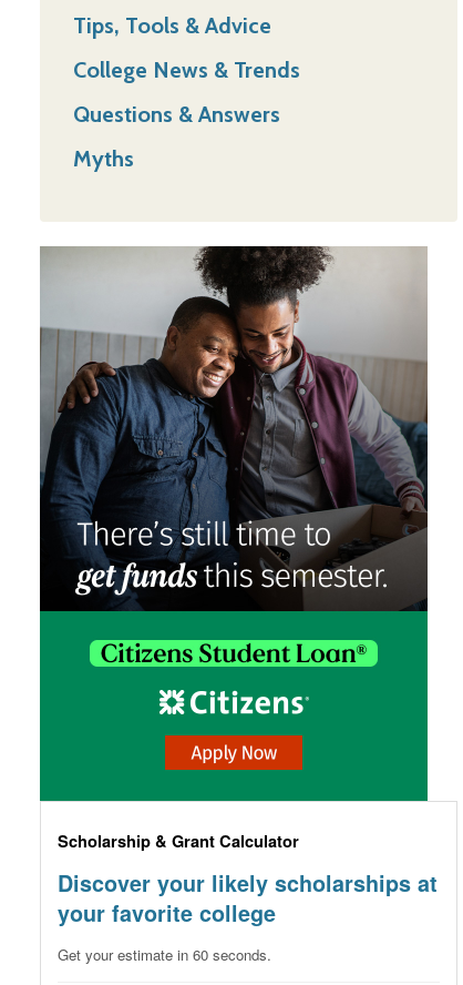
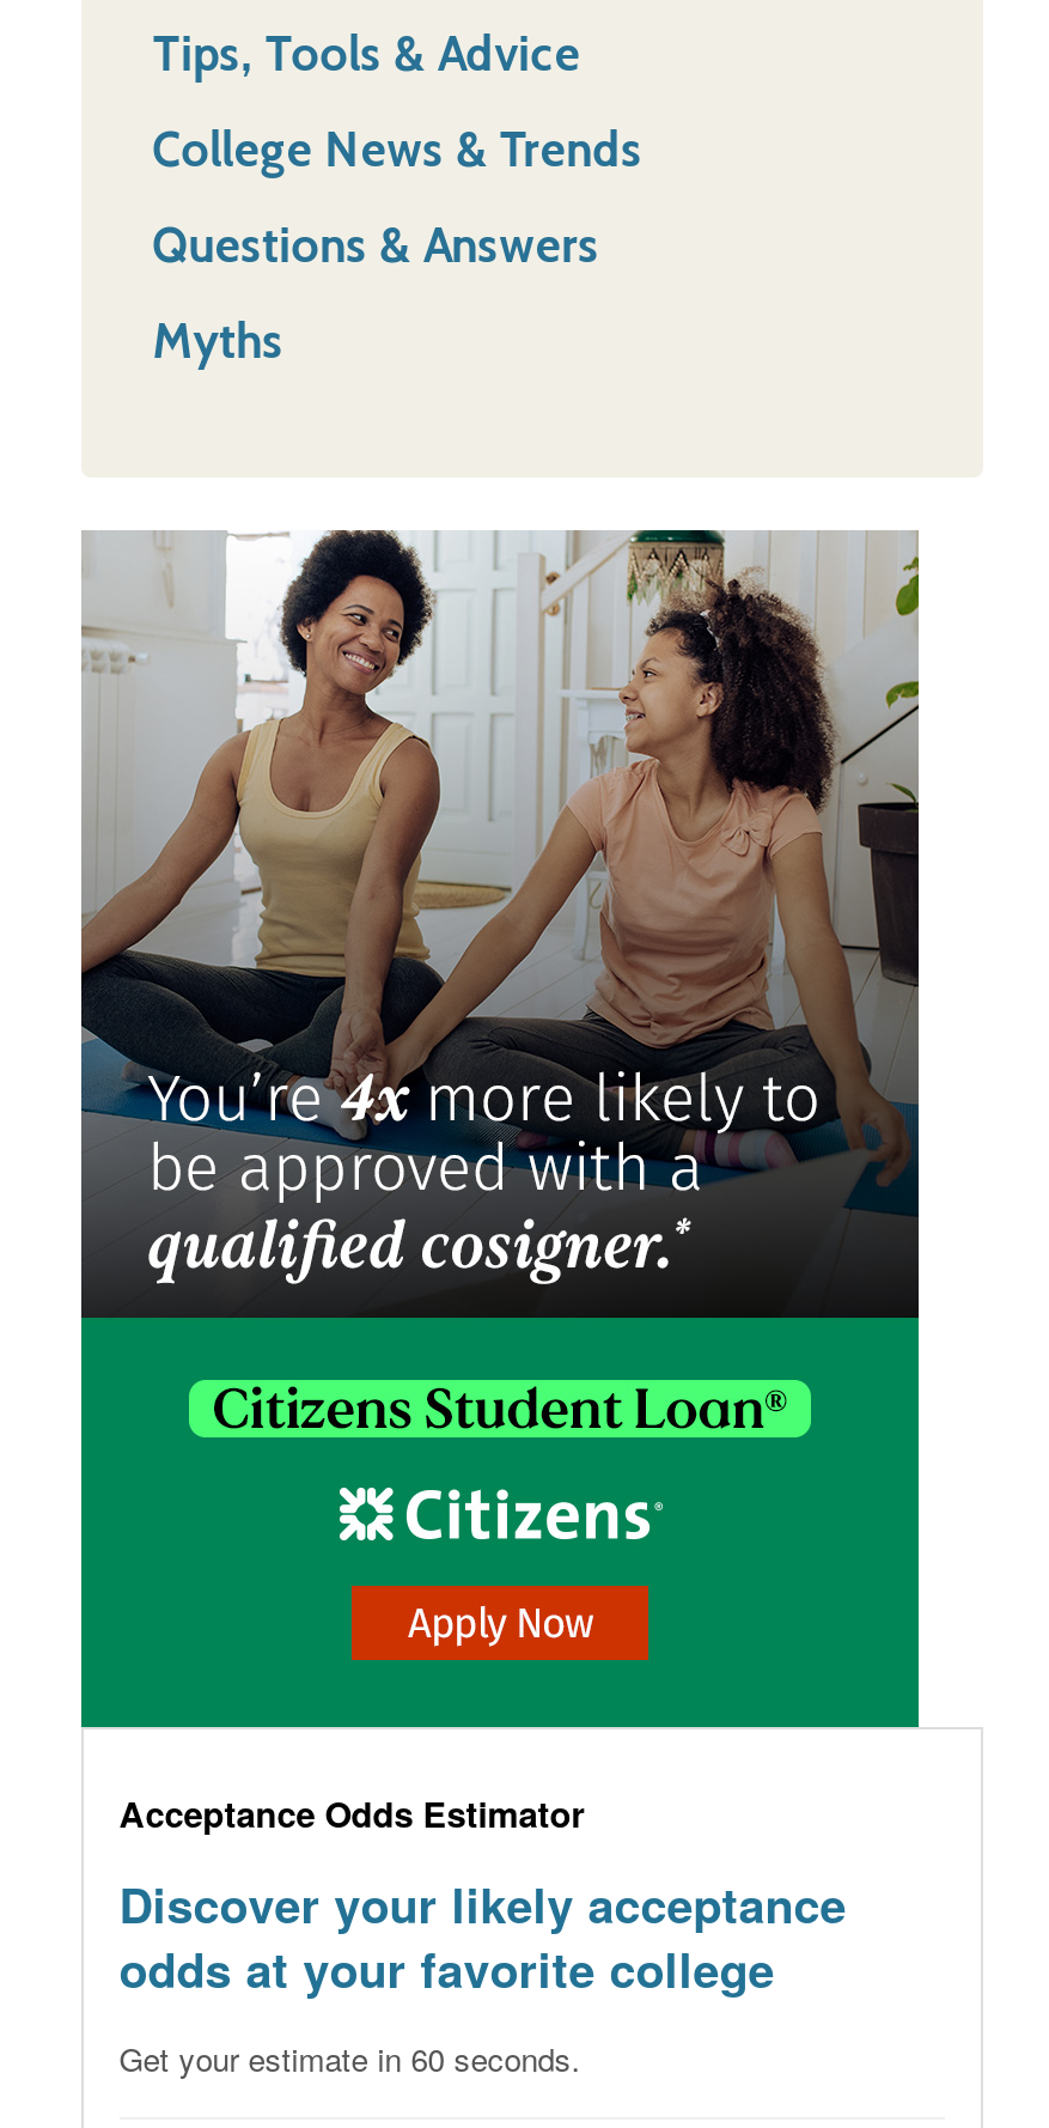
[40,245,428,610] [image] -> [81,530,919,1315] [image]
[57,830,299,852] Scholarship & Grant Calculator -> [119,1789,586,1837] Acceptance Odds Estimator
[57,867,437,928] Discover your likely scholarships at | your favorite college -> [119,1871,846,2002] Discover your likely acceptance | odds at your favorite college

